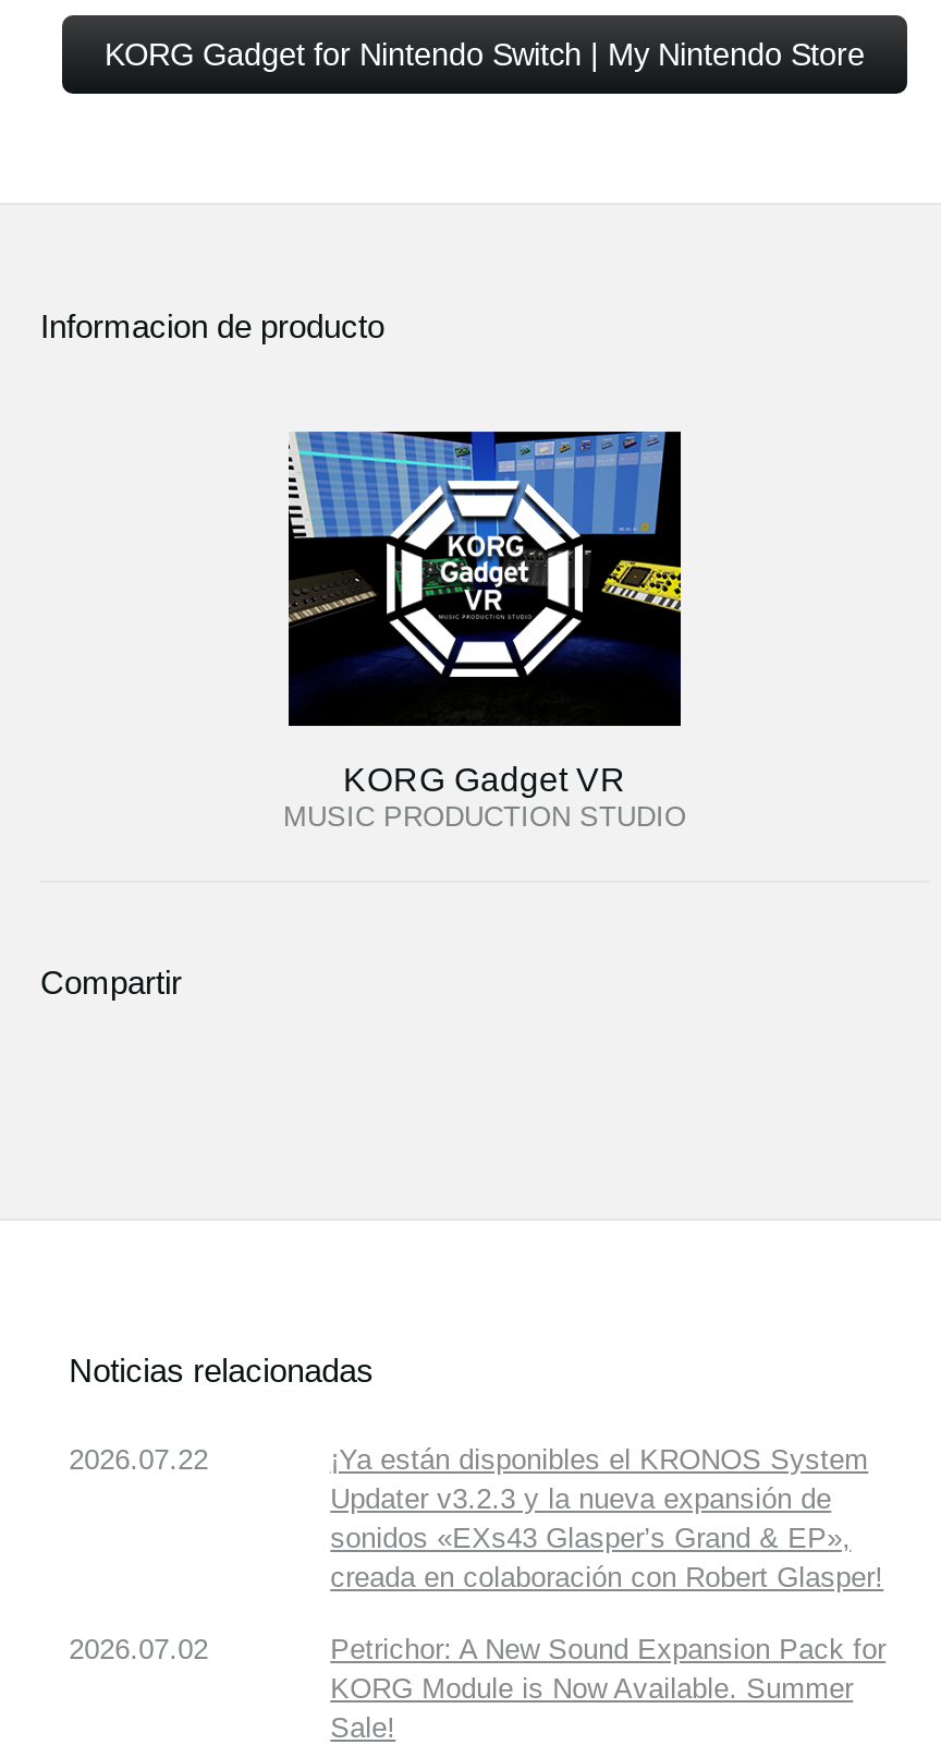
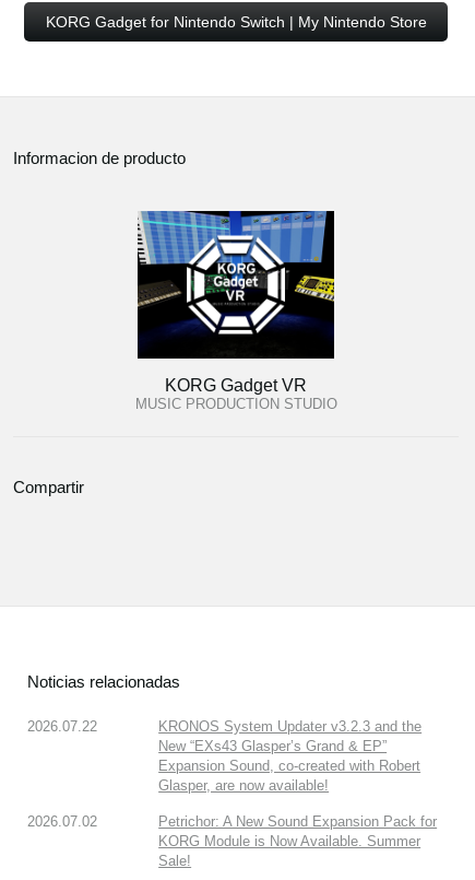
[330,1444,883,1594] ¡Ya están disponibles el KRONOS System | Updater v3.2.3 y la nueva expansión de | sonidos «EXs43 Glasper’s Grand & EP», | creada en colaboración con Robert Glasper! -> [158,719,422,794] KRONOS System Updater v3.2.3 and the | New “EXs43 Glasper’s Grand & EP” | Expansion Sound, co-created with Robert | Glasper, are now available!

